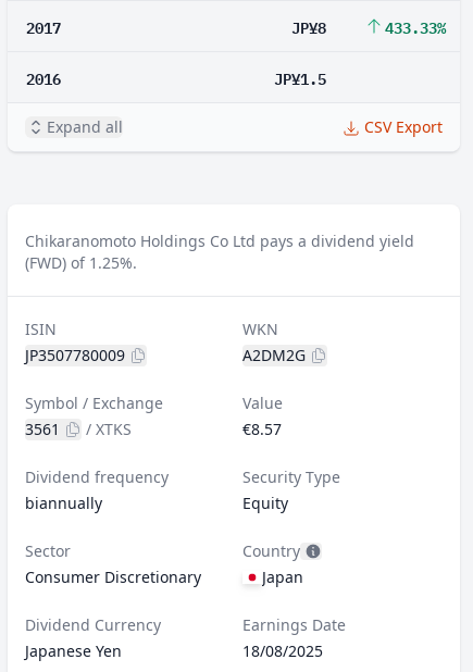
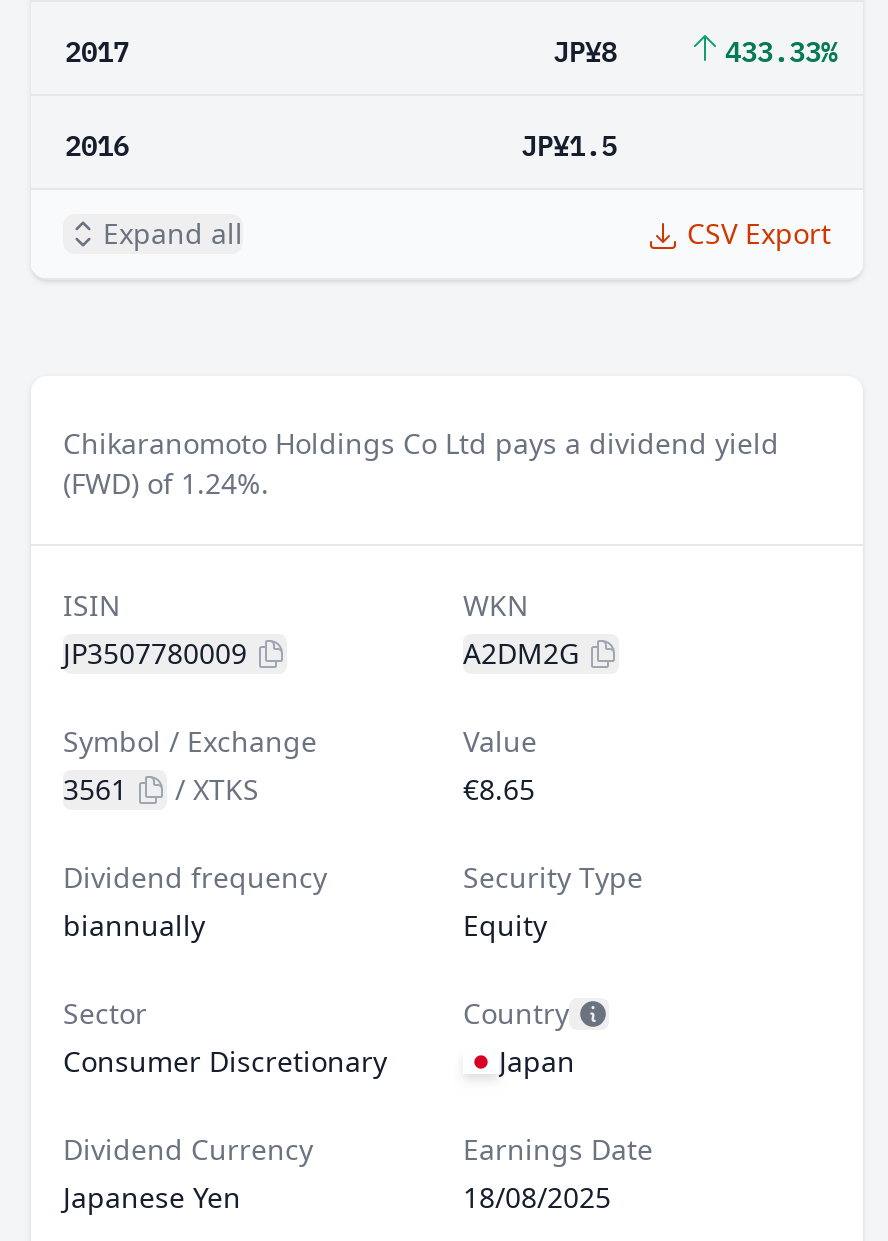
[25,252,137,273] (FWD) of 1.25%. -> [63,464,269,502] (FWD) of 1.24%.
[242,419,282,439] €8.57 -> [463,770,535,808] €8.65

